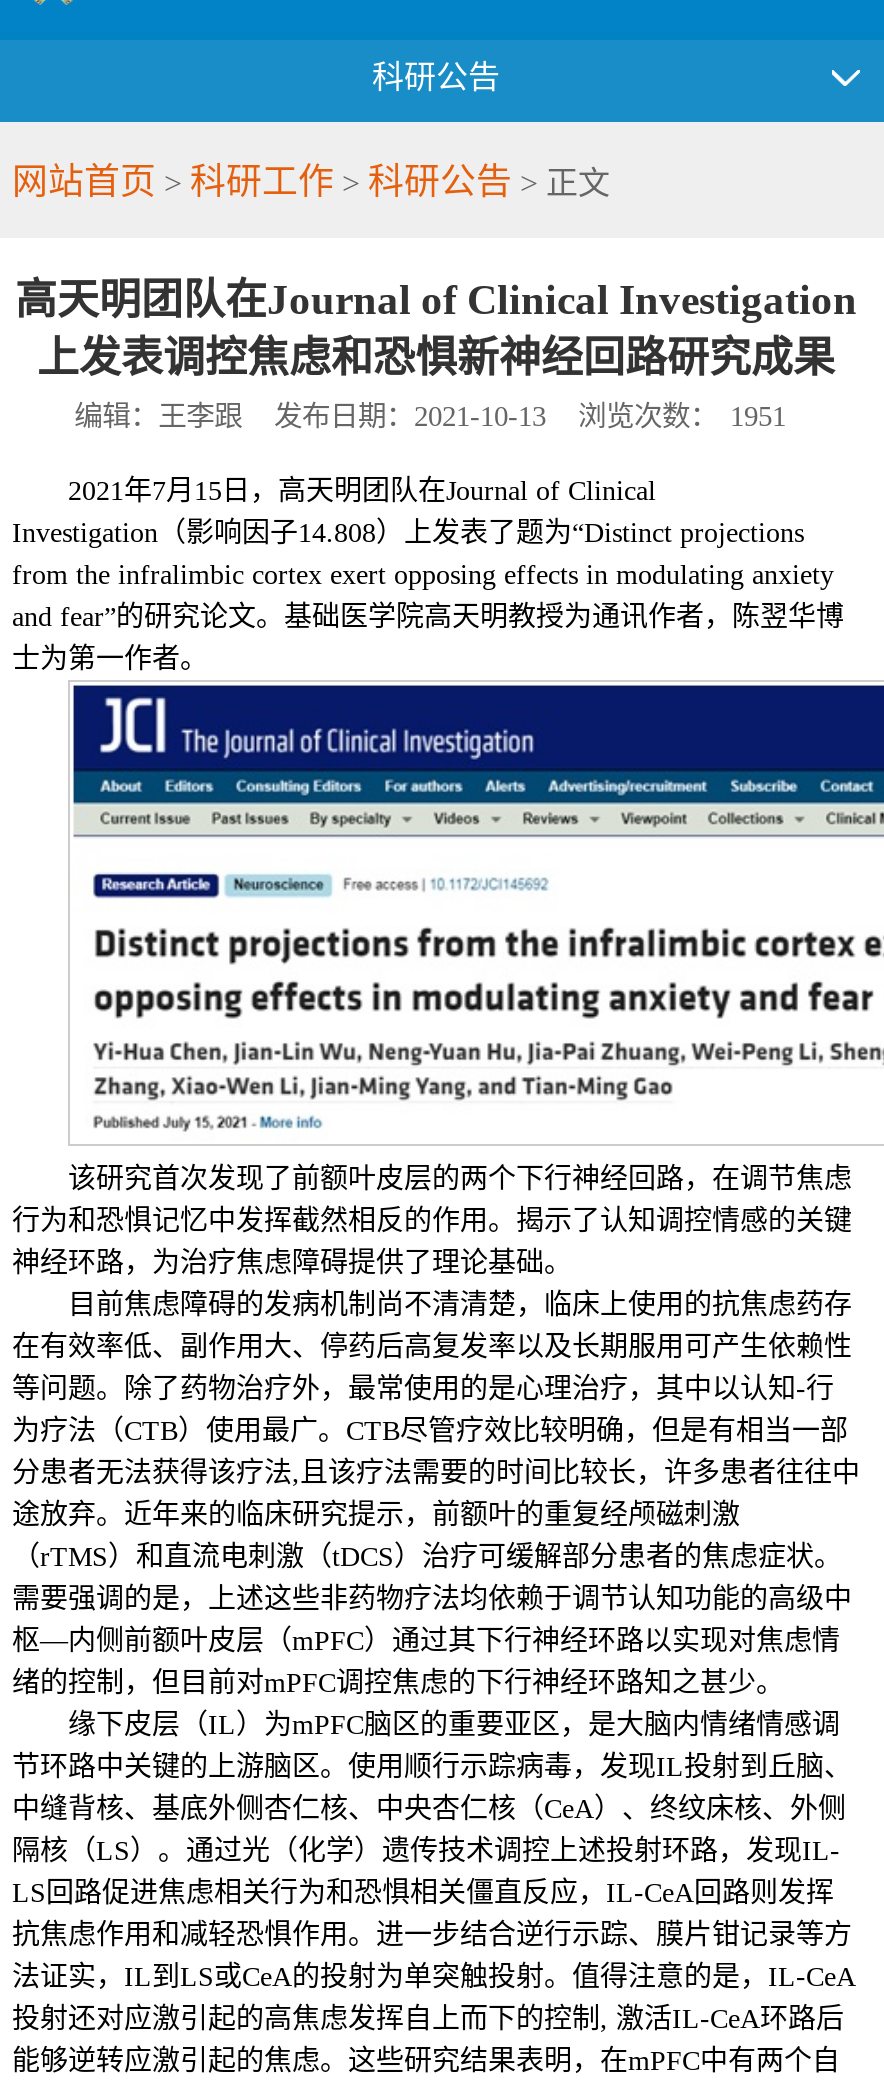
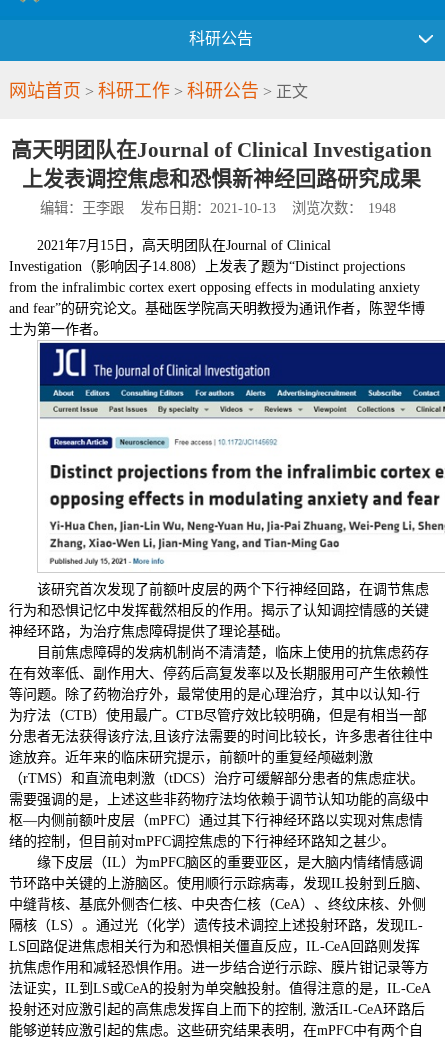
[74,401,786,433] 编辑：王李跟 发布日期：2021-10-13 浏览次数： 1951 -> [40,200,396,216] 编辑：王李跟 发布日期：2021-10-13 浏览次数： 1948

